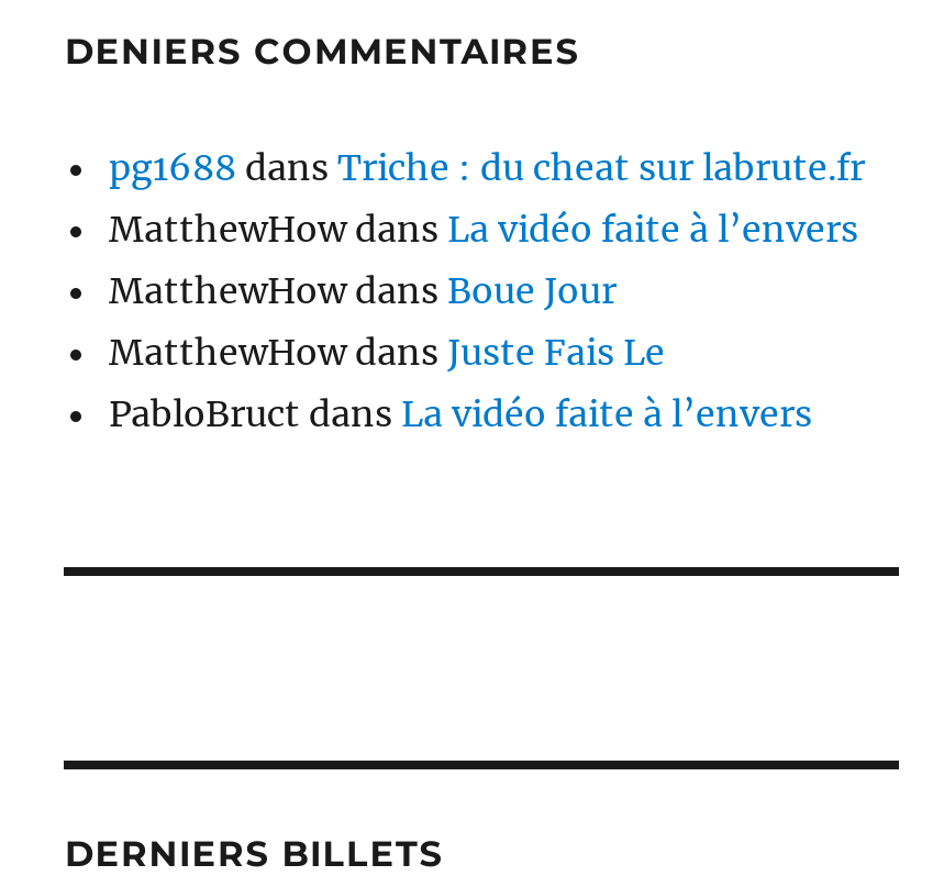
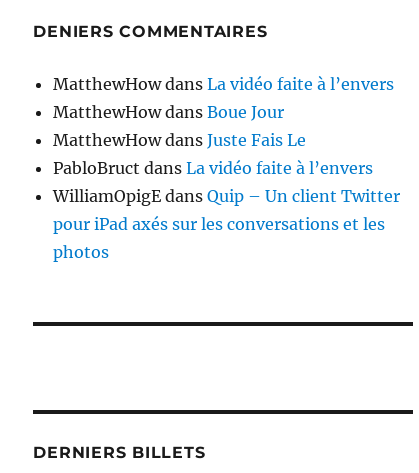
[109,146,865,190] pg1688 dans Triche : du cheat sur labrute.fr -> none
moved [109,208,858,436] -> [53,74,394,178]: MatthewHow dans La vidéo faite à l’envers | MatthewHow dans Boue Jour | MatthewHow dans Juste Fais Le | PabloBruct dans La vidéo faite à l’envers
none -> [53,186,400,262] WilliamOpigE dans Quip – Un client Twitter | pour iPad axés sur les conversations et les | photos

